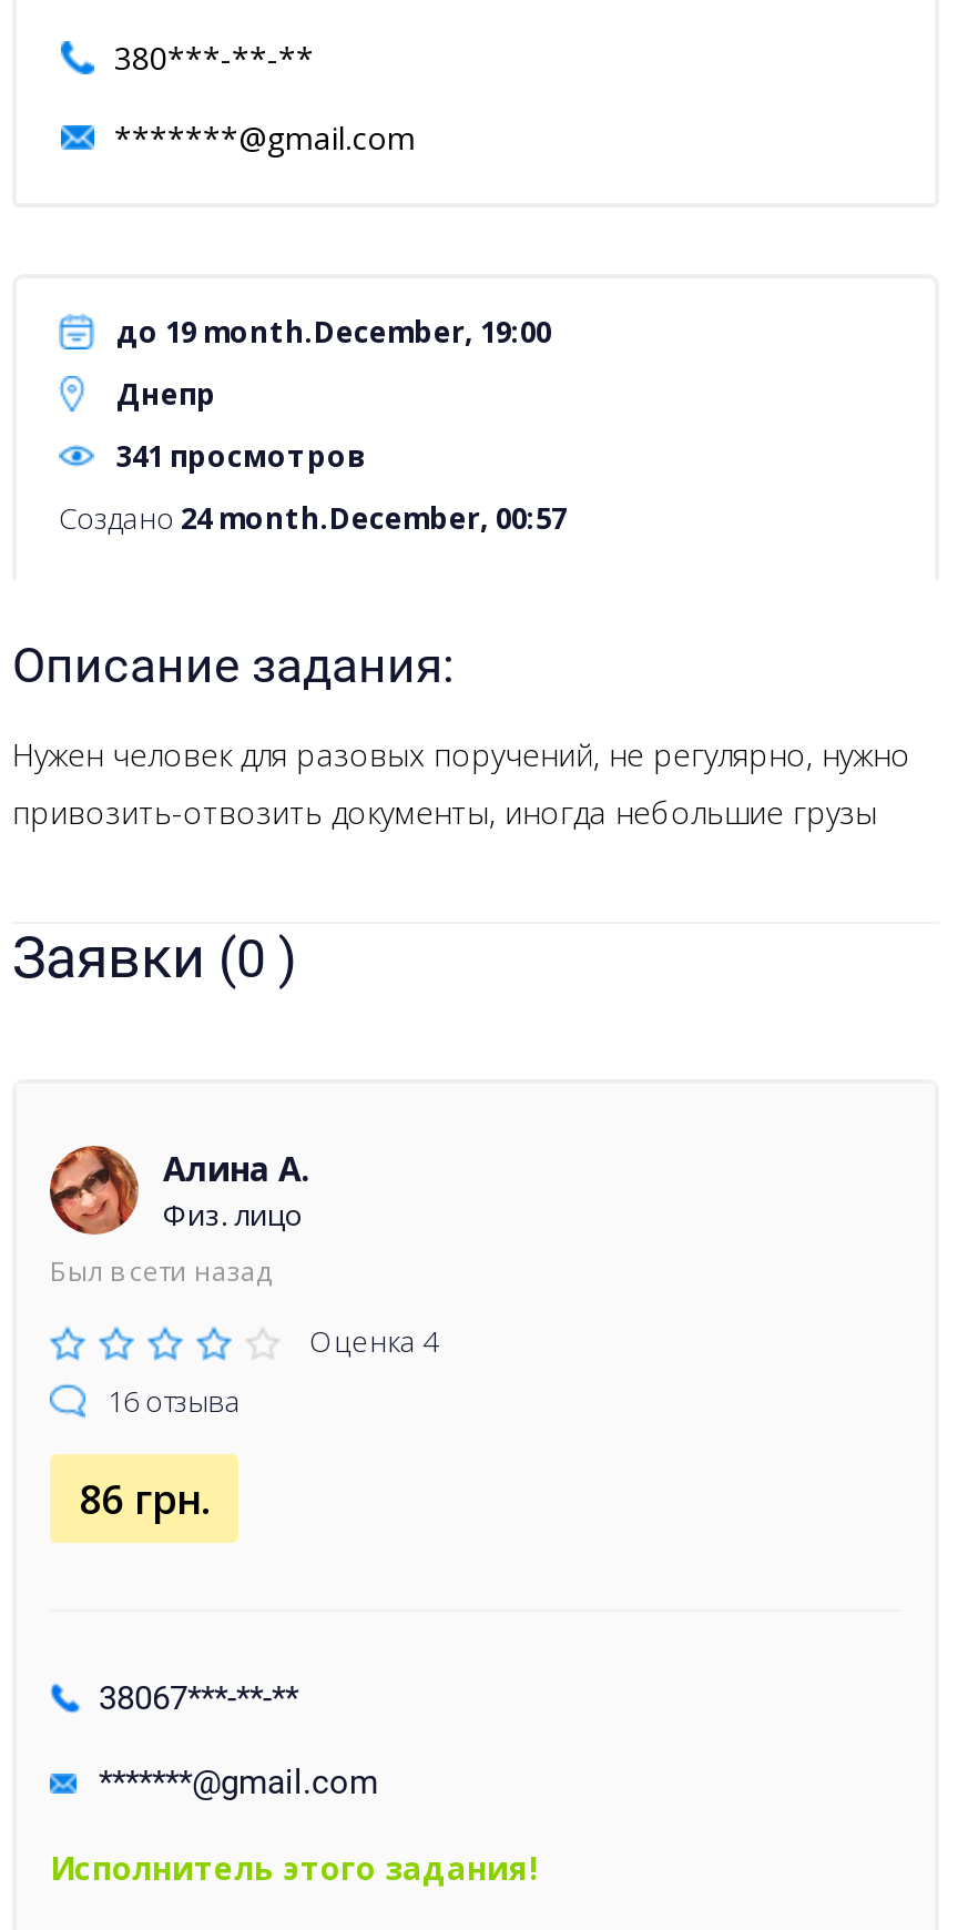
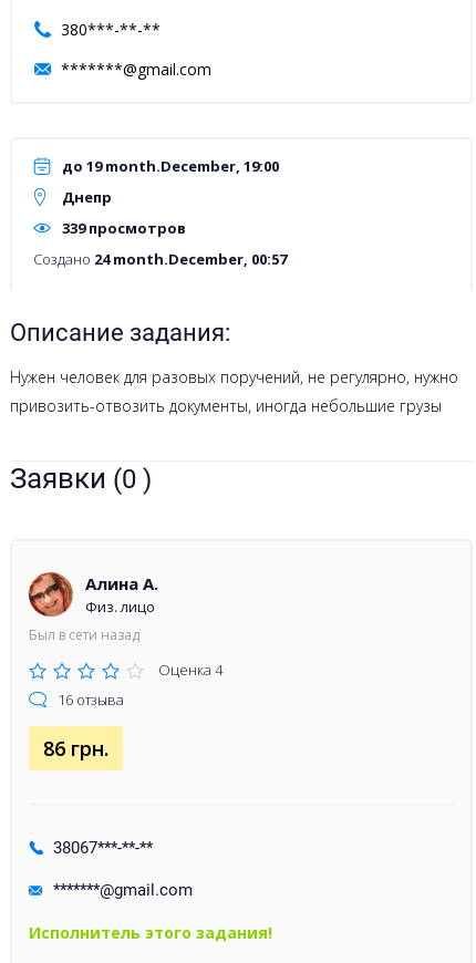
[116,436,365,476] 341 просмотров -> [62,218,186,238] 339 просмотров

